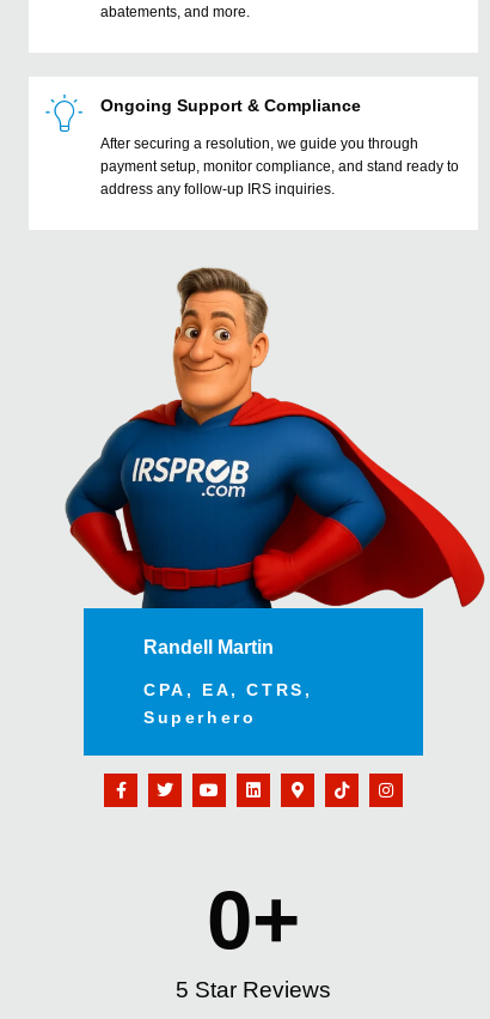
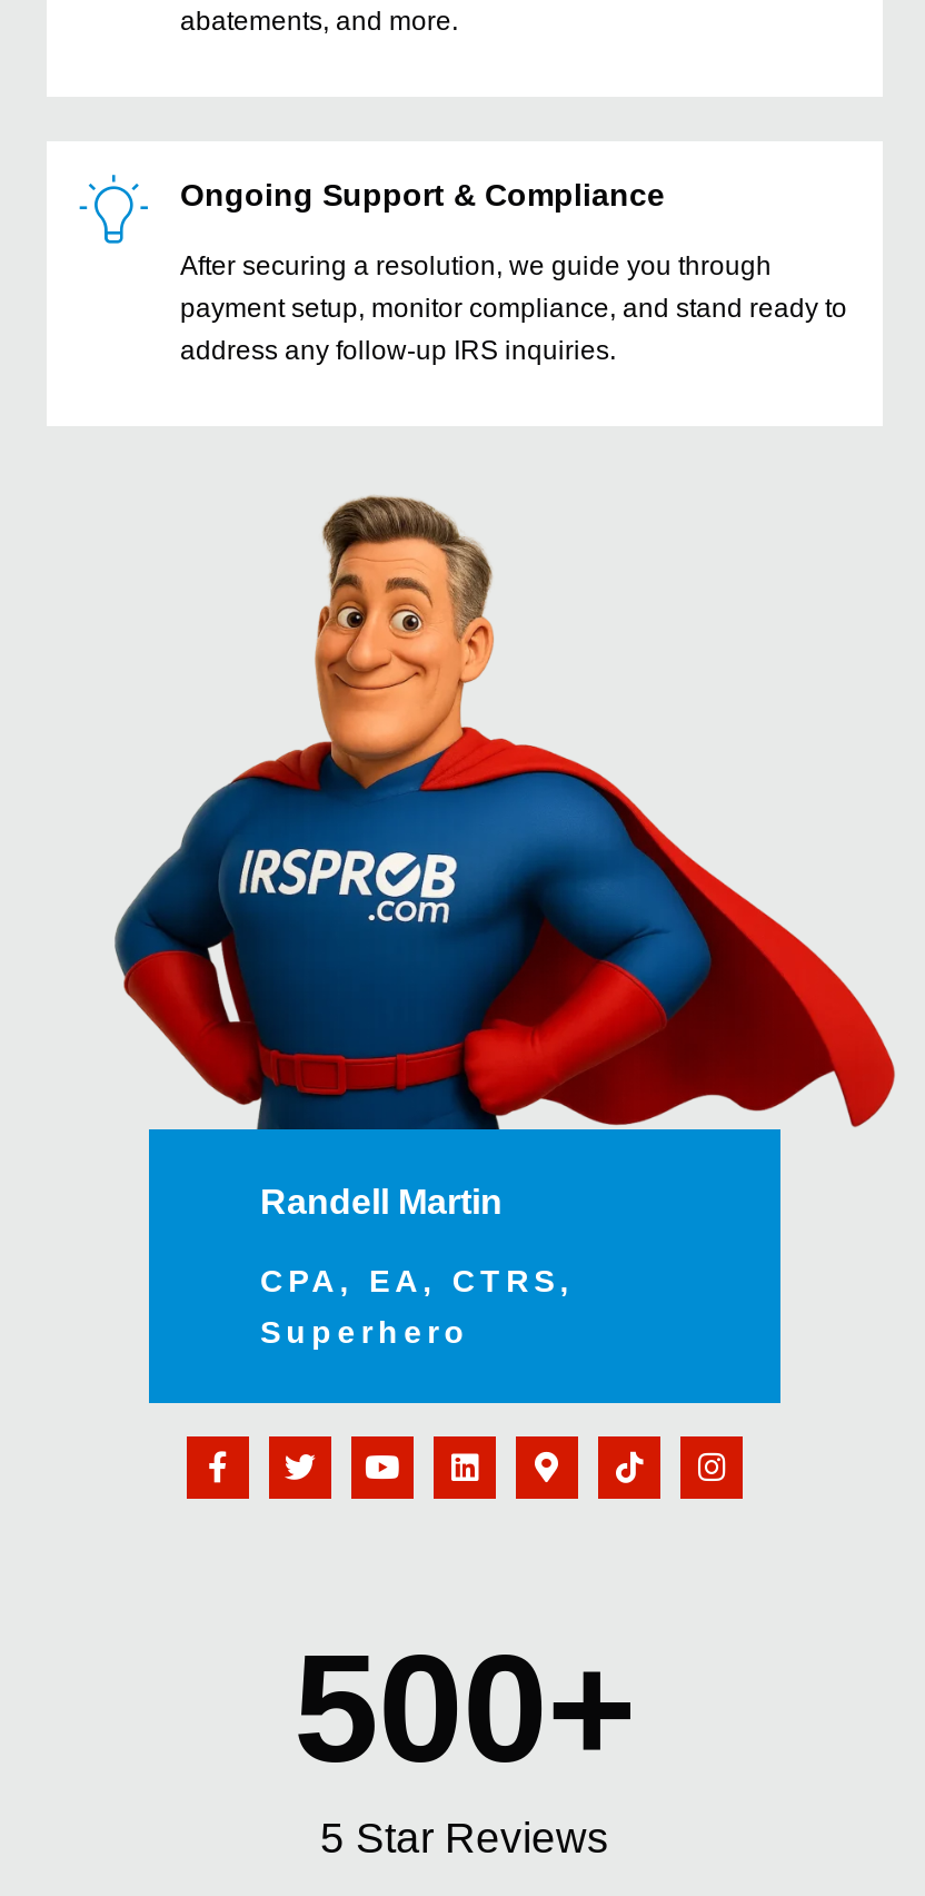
[207,874,300,966] 0+ -> [294,1624,636,1795] 500+

